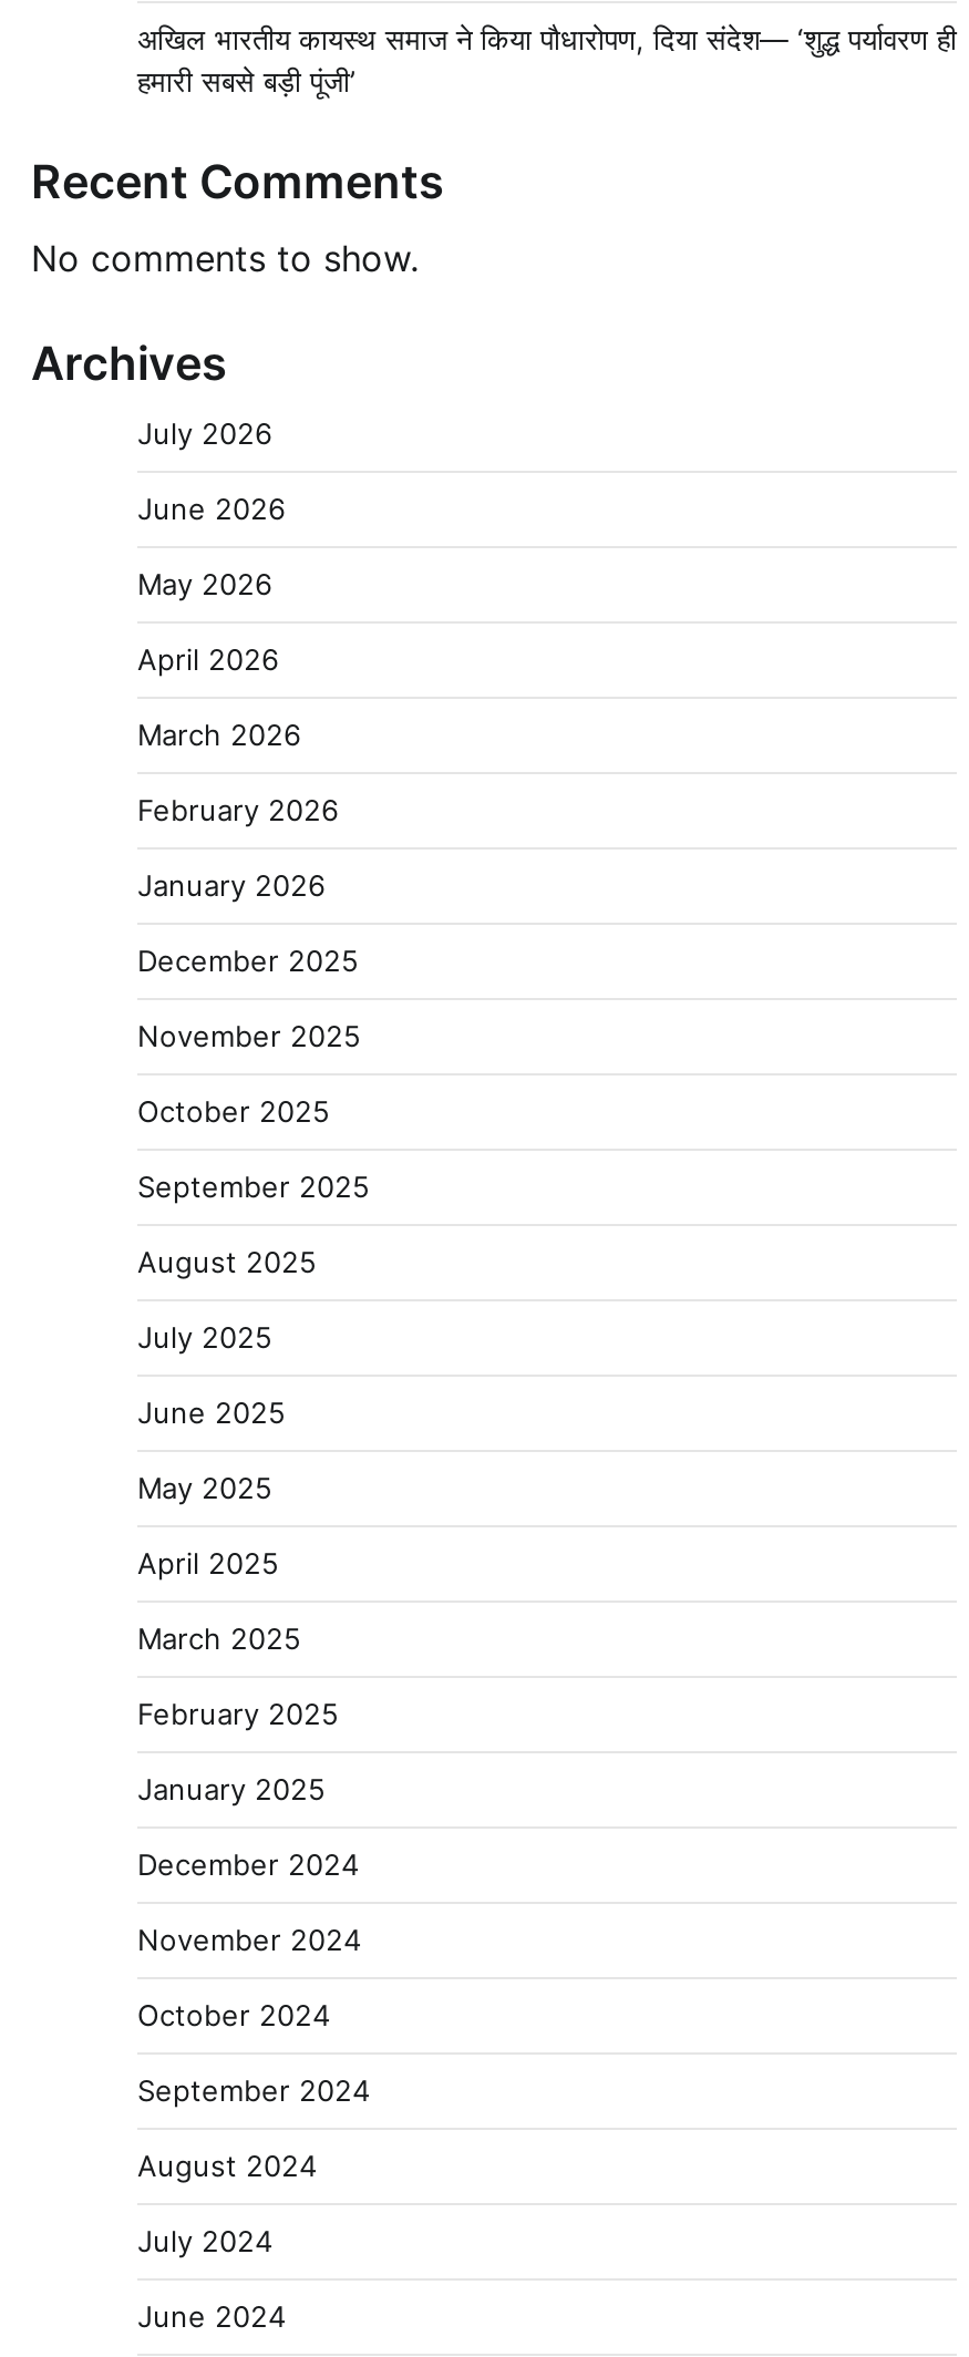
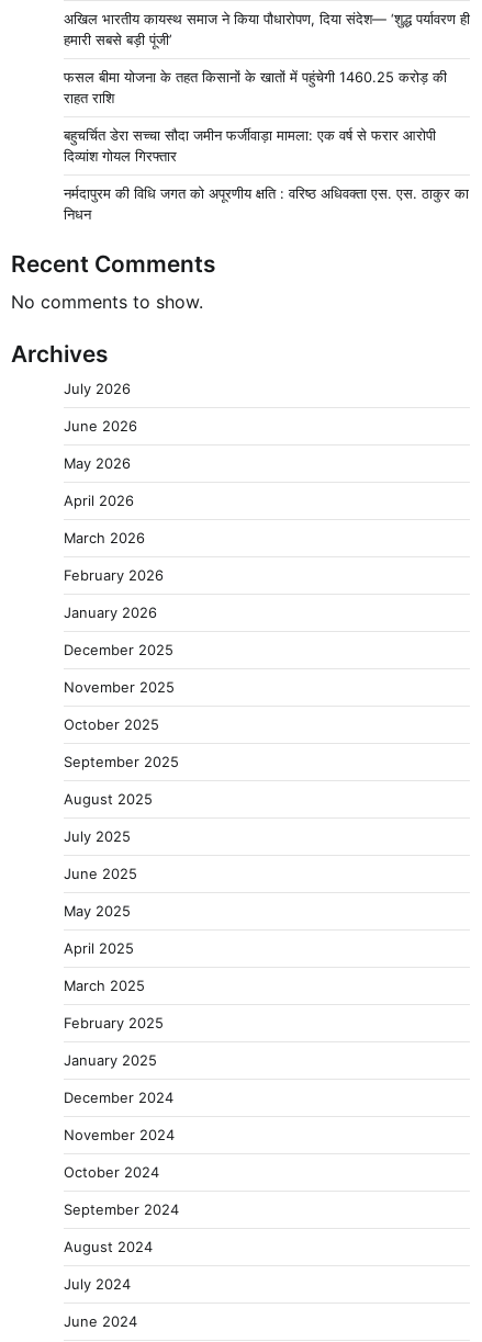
none -> [64,68,469,223] फसल बीमा योजना के तहत किसानों के खातों में पहुंचेगी 1460.25 करोड़ की | राहत राशि | बहुचर्चित डेरा सच्चा सौदा जमीन फर्जीवाड़ा मामला: एक वर्ष से फरार आरोपी | दिव्यांश गोयल गिरफ्तार | नर्मदापुरम की विधि जगत को अपूरणीय क्षति : वरिष्ठ अधिवक्ता एस. एस. ठाकुर का | निधन

